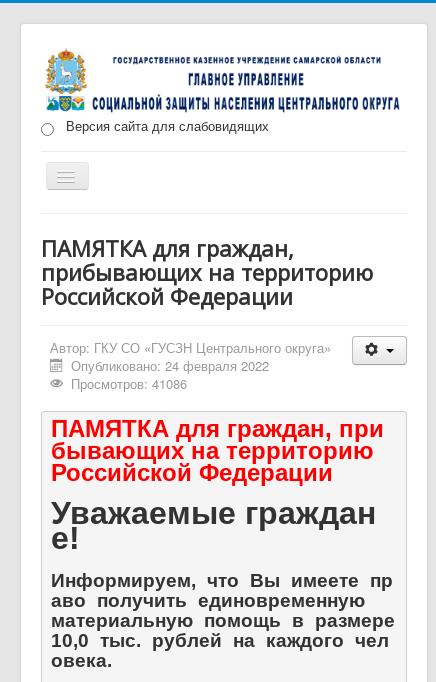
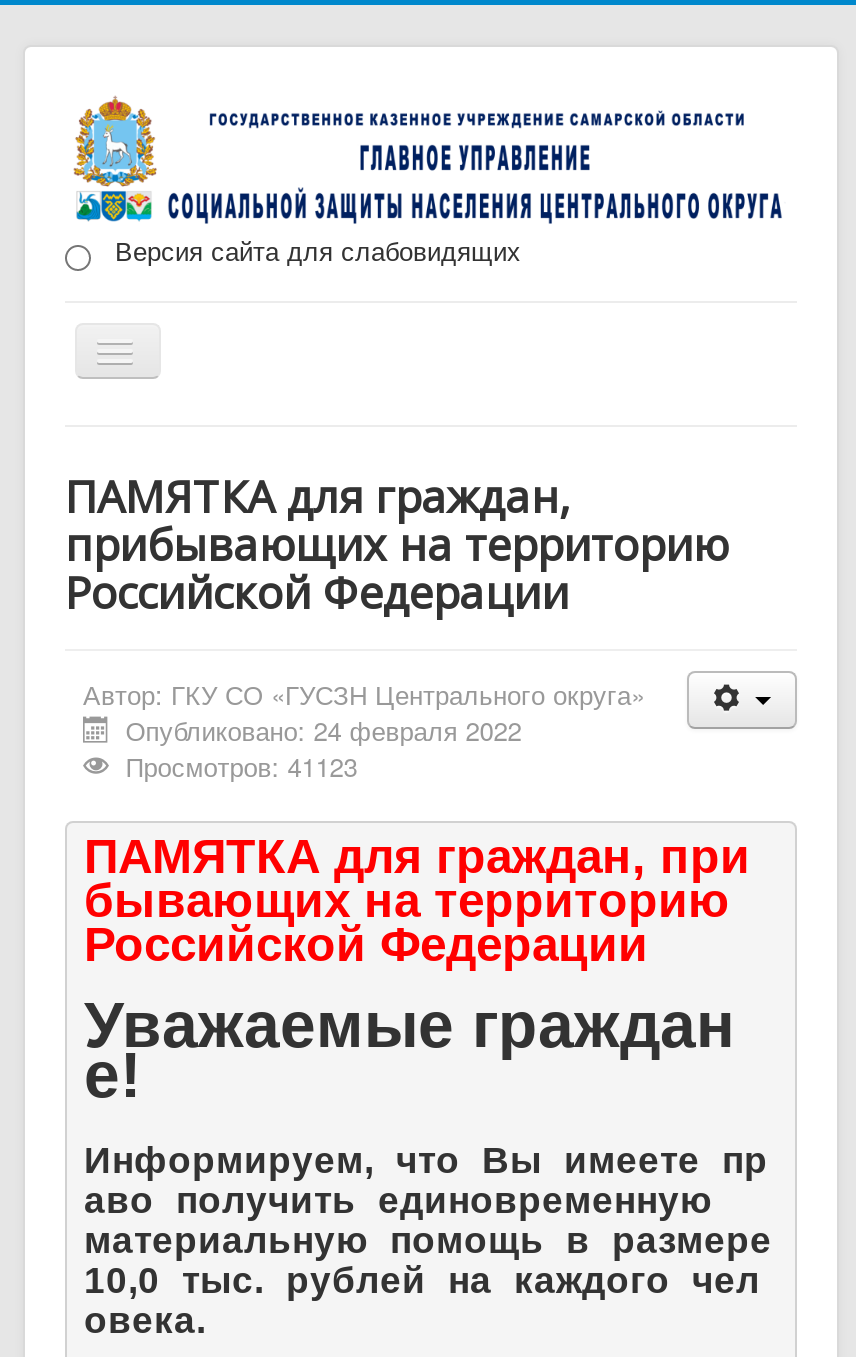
[71,374,187,393] Просмотров: 41086 -> [125,747,357,785] Просмотров: 41123

